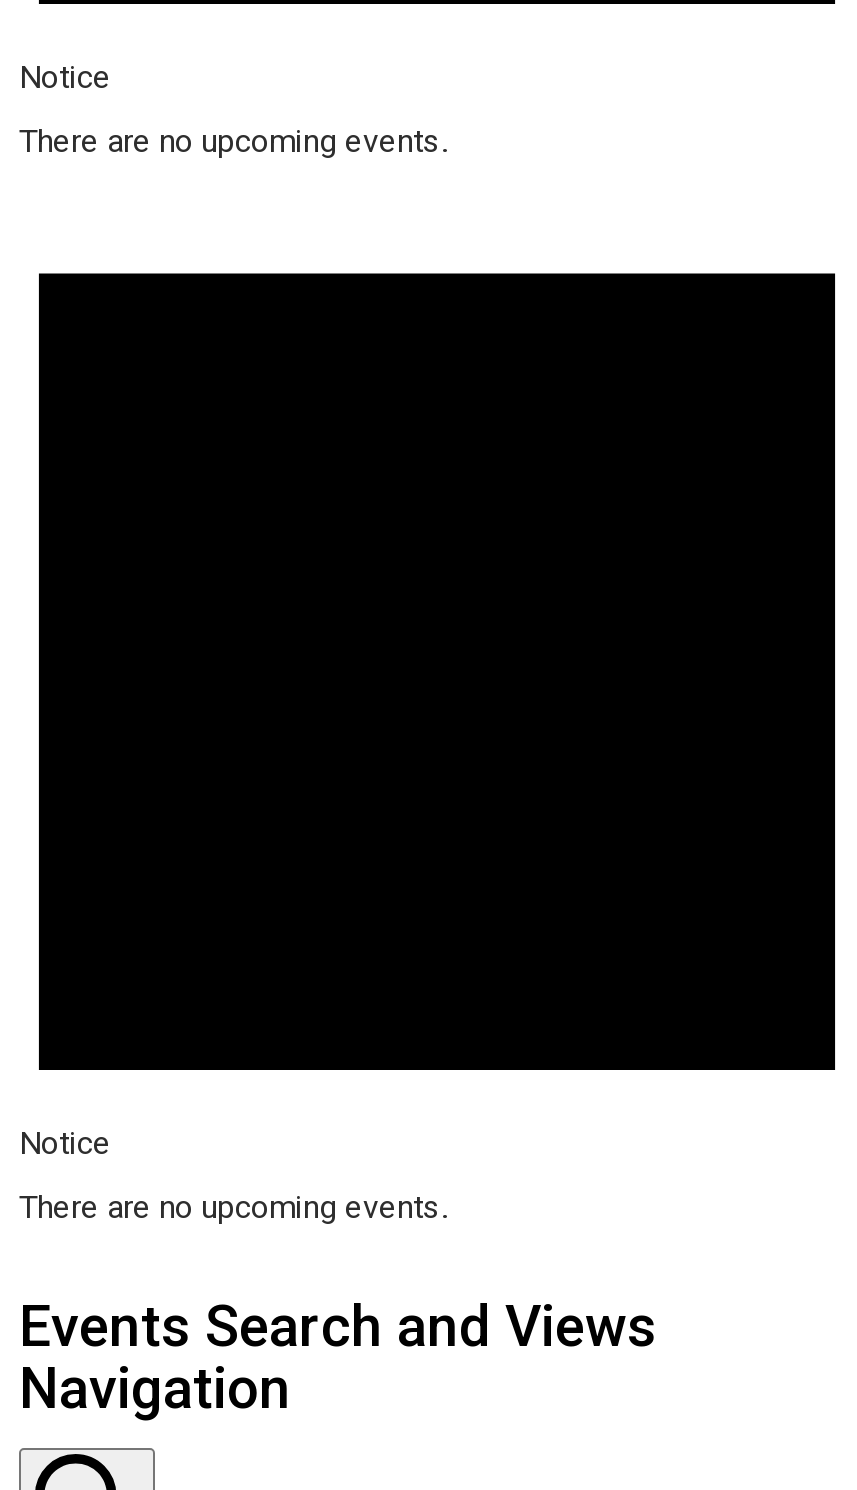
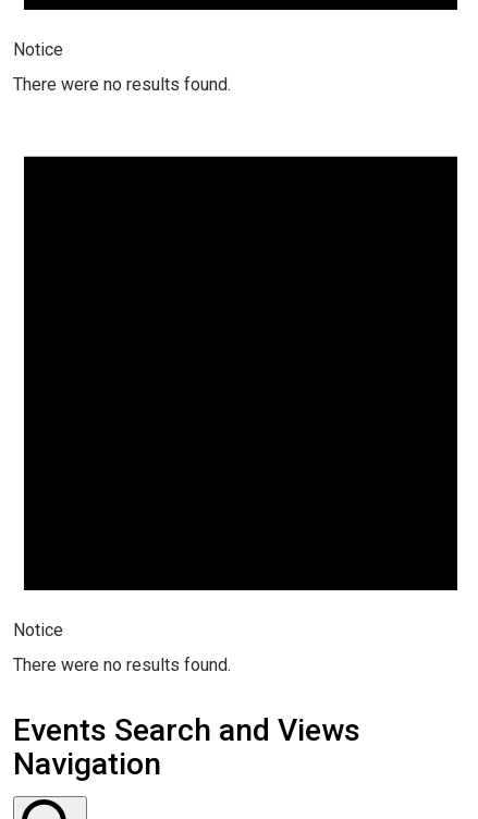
[19,122,447,160] There are no upcoming events. -> [13,74,231,95] There were no results found.
[19,1188,447,1226] There are no upcoming events. -> [13,654,231,675] There were no results found.

